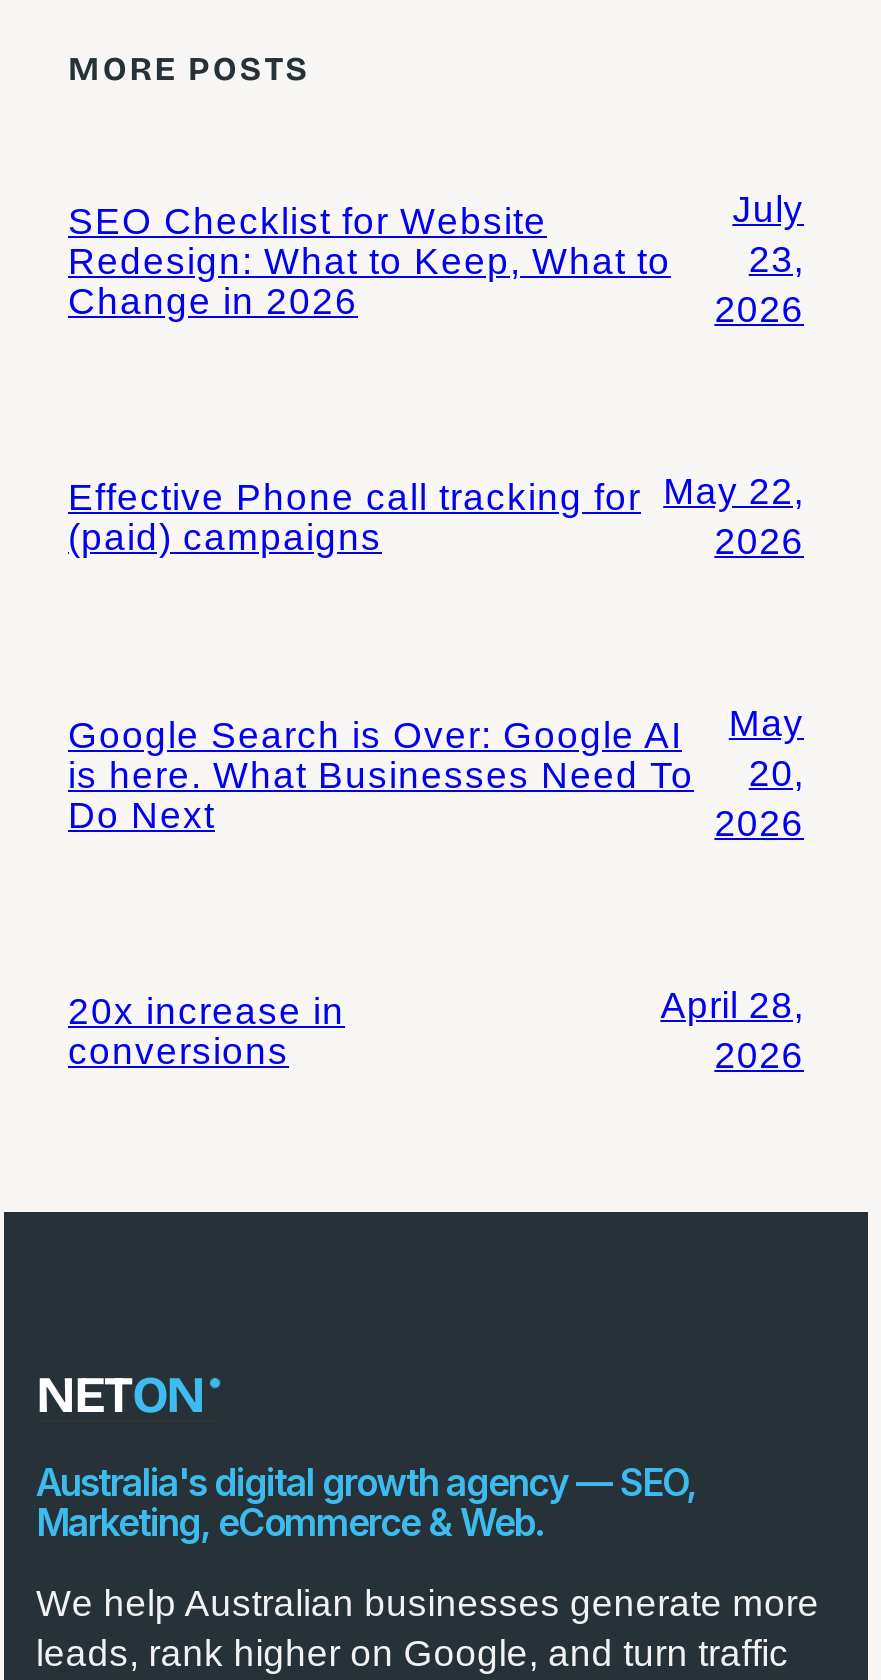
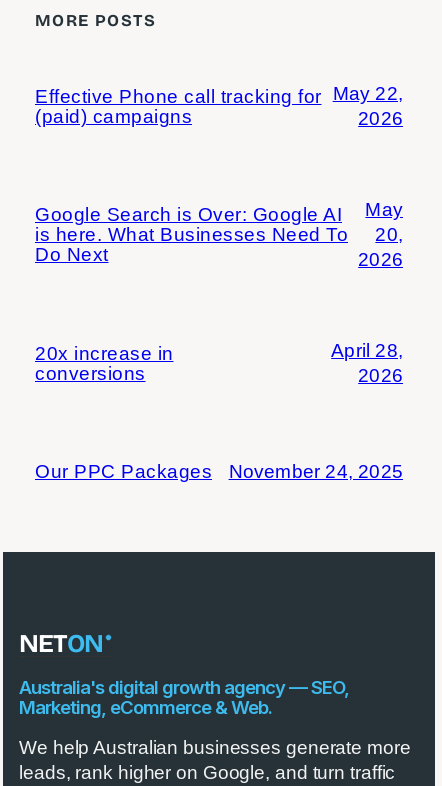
[68,199,671,321] SEO Checklist for Website | Redesign: What to Keep, What to | Change in 2026 -> none
[714,189,804,331] July | 23, | 2026 -> none
moved [68,471,804,1077] -> [35,83,403,386]: Effective Phone call tracking for | (paid) campaigns | May 22, | ... | April 28, | 2026
none -> [35,461,403,482] Our PPC Packages | November 24, 2025

